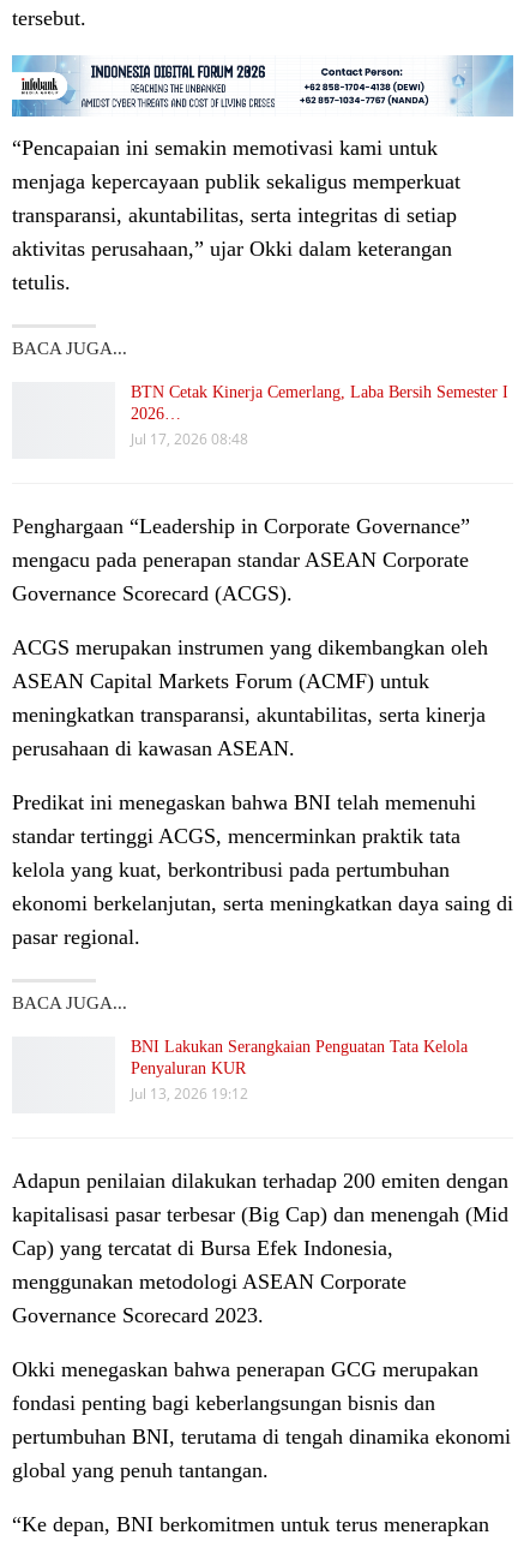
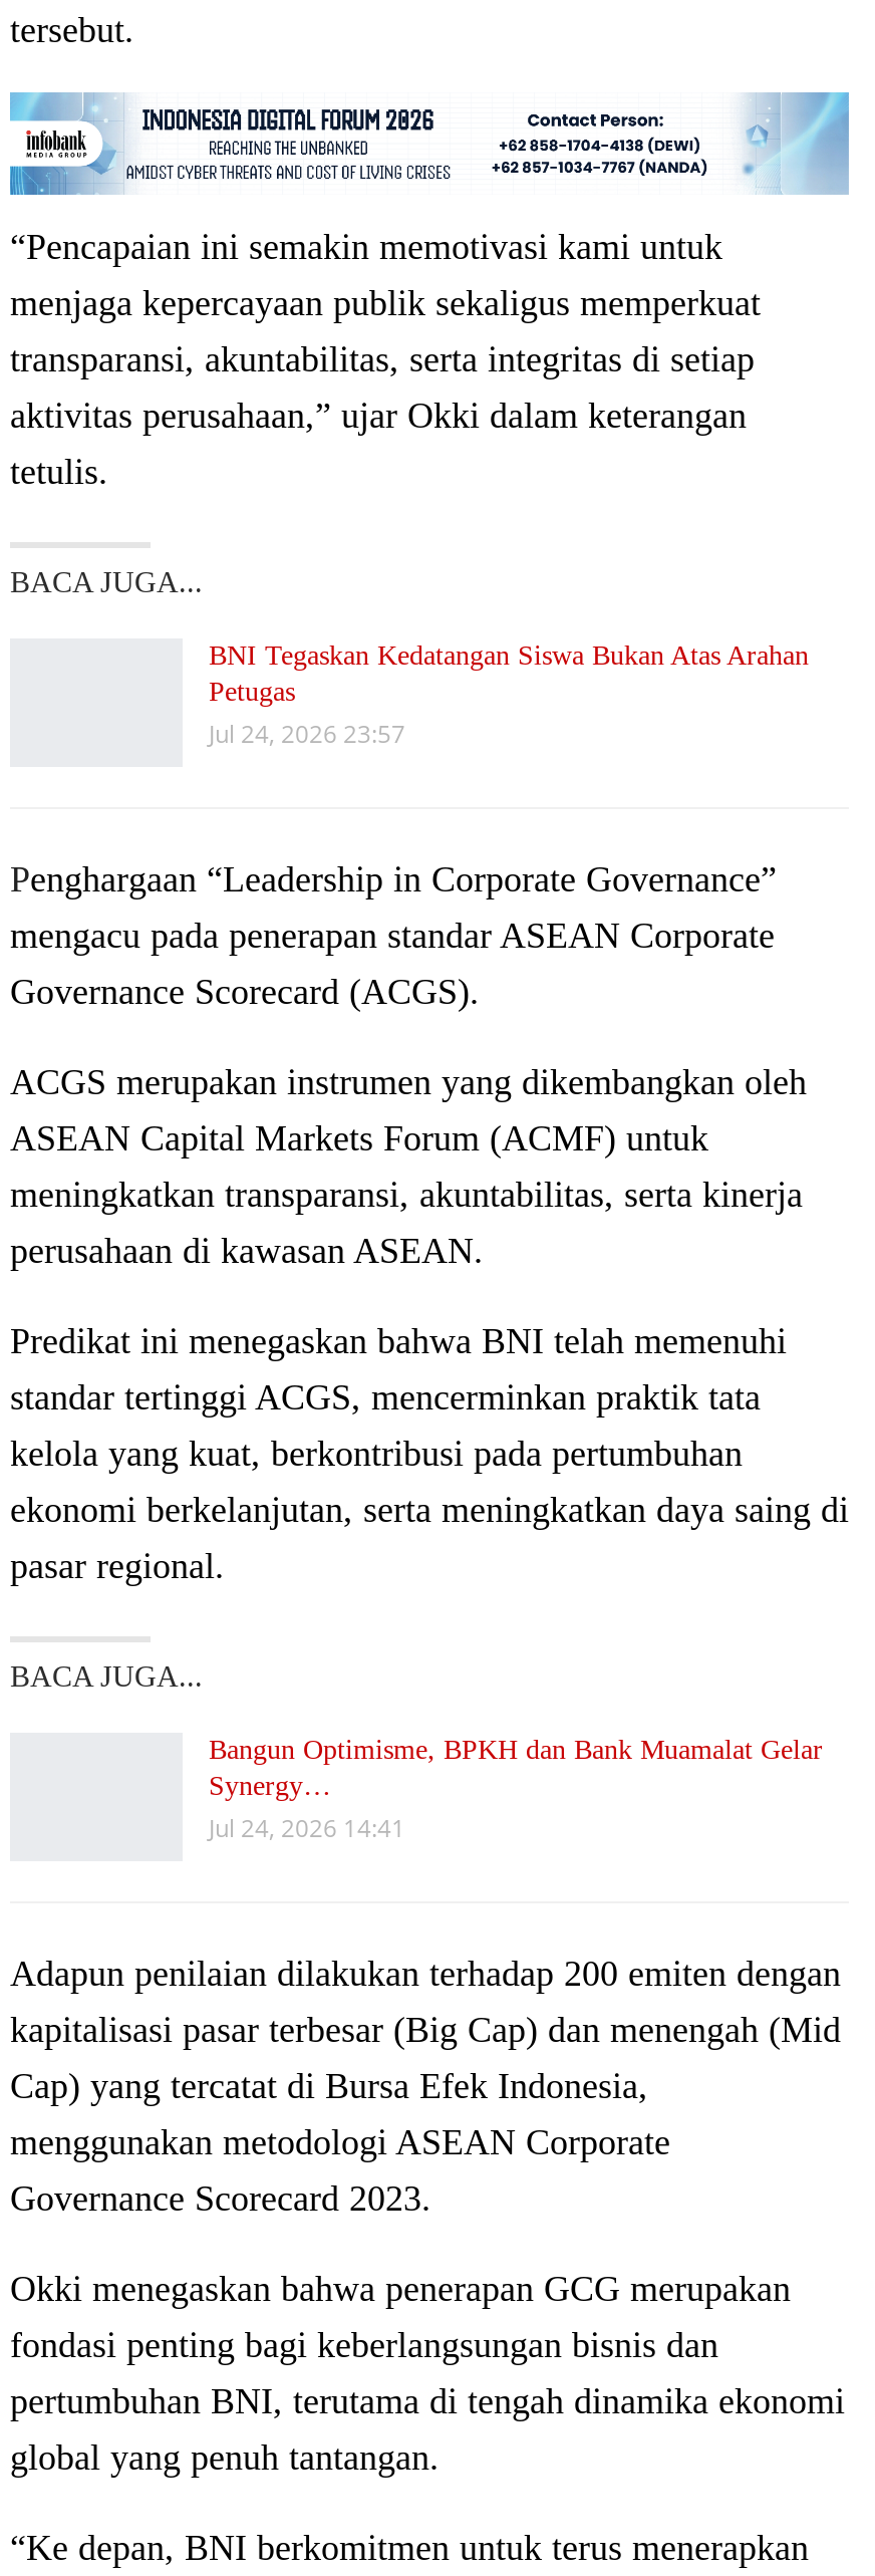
[131,384,508,450] BTN Cetak Kinerja Cemerlang, Laba Bersih Semester I | 2026… | Jul 17, 2026 08:48 -> [209,641,809,752] BNI Tegaskan Kedatangan Siswa Bukan Atas Arahan | Petugas | Jul 24, 2026 23:57
[131,1038,468,1104] BNI Lakukan Serangkaian Penguatan Tata Kelola | Penyaluran KUR | Jul 13, 2026 19:12 -> [209,1735,823,1845] Bangun Optimisme, BPKH dan Bank Muamalat Gelar | Synergy… | Jul 24, 2026 14:41

